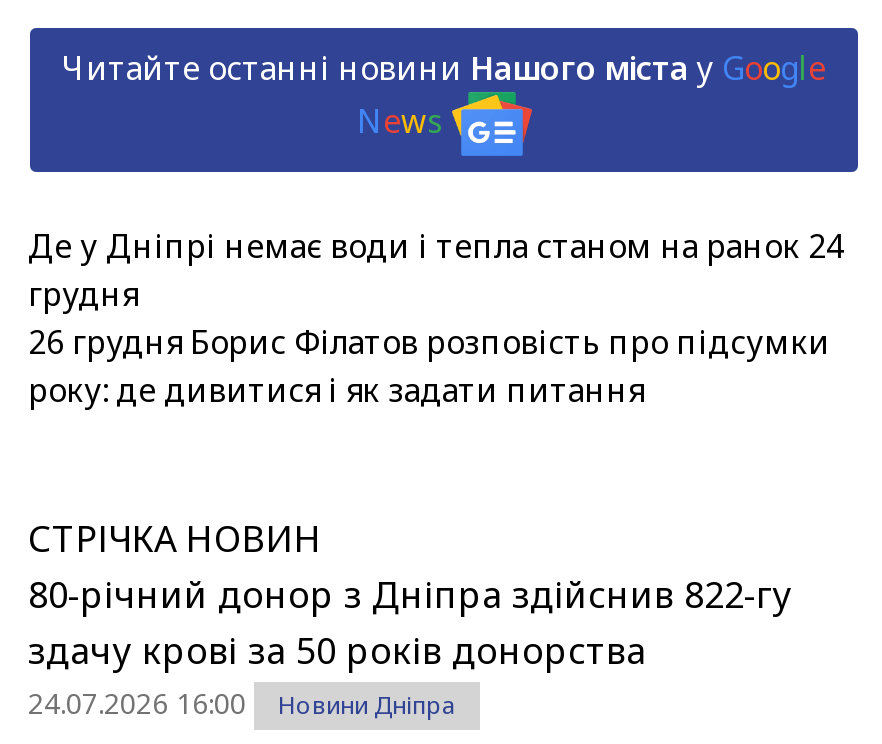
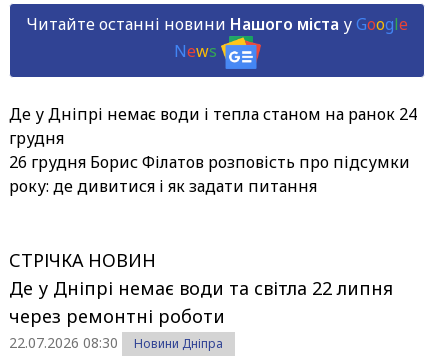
[28,570,792,722] 80-річний донор з Дніпра здійснив 822-гу | здачу крові за 50 років донорства | 24.07.2026 16:00 -> [9,276,393,352] Де у Дніпрі немає води та світла 22 липня | через ремонтні роботи | 22.07.2026 08:30

